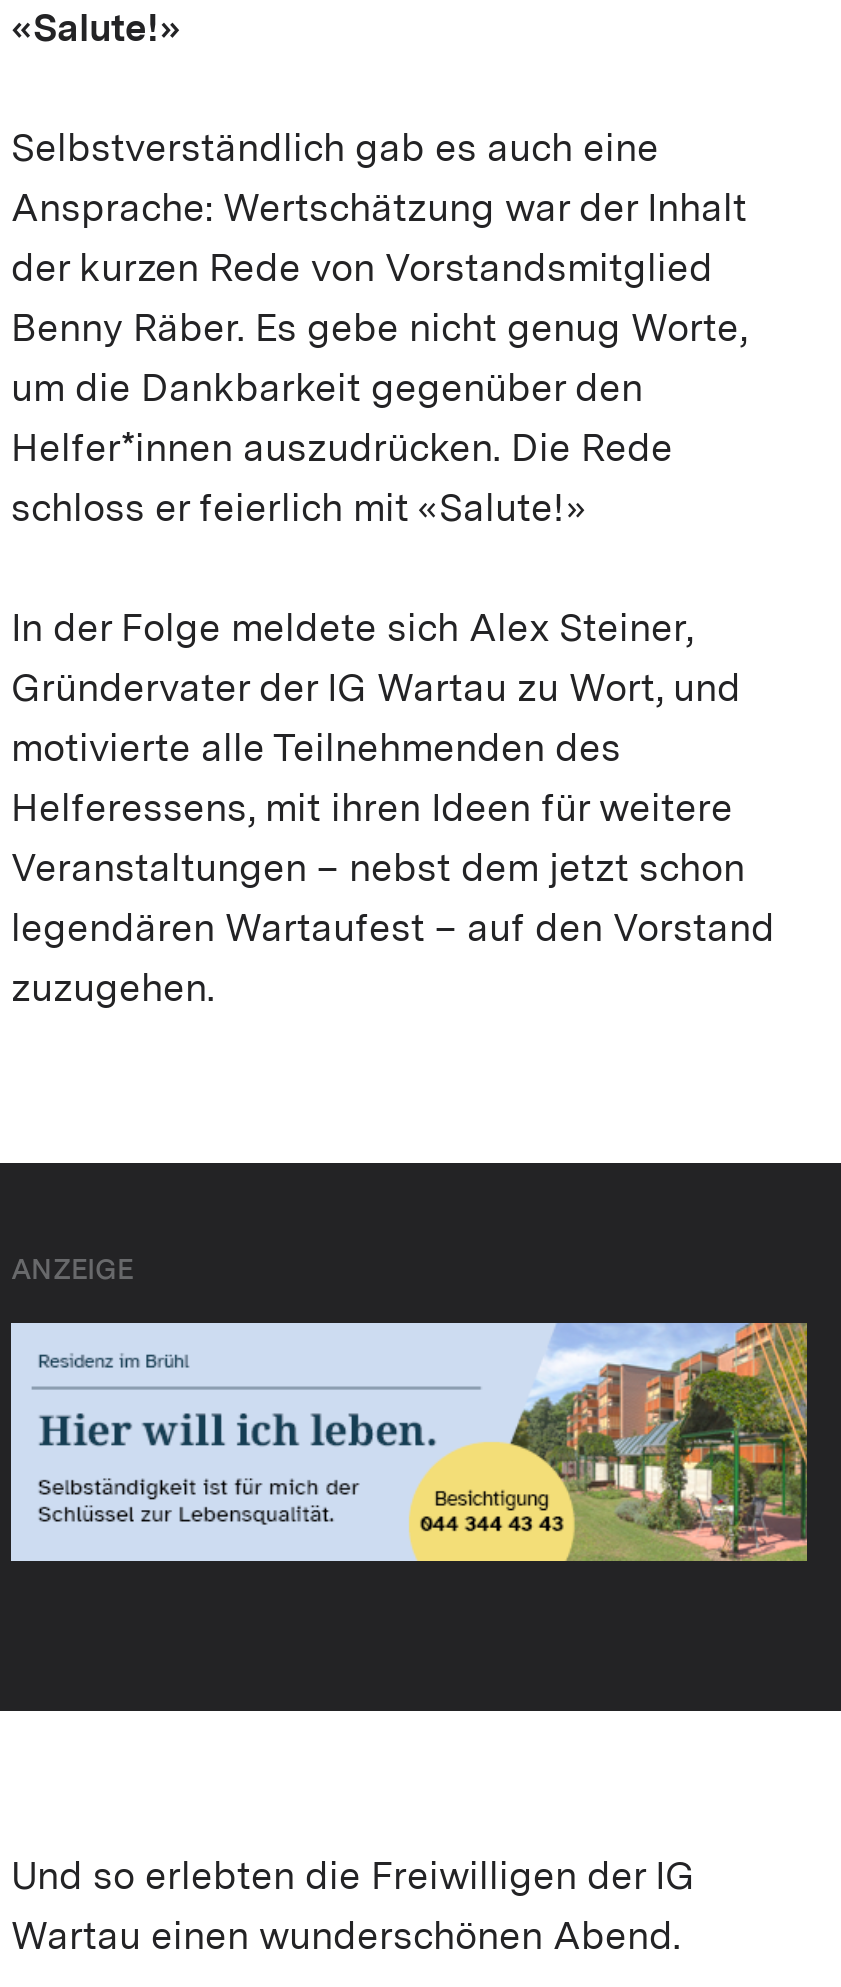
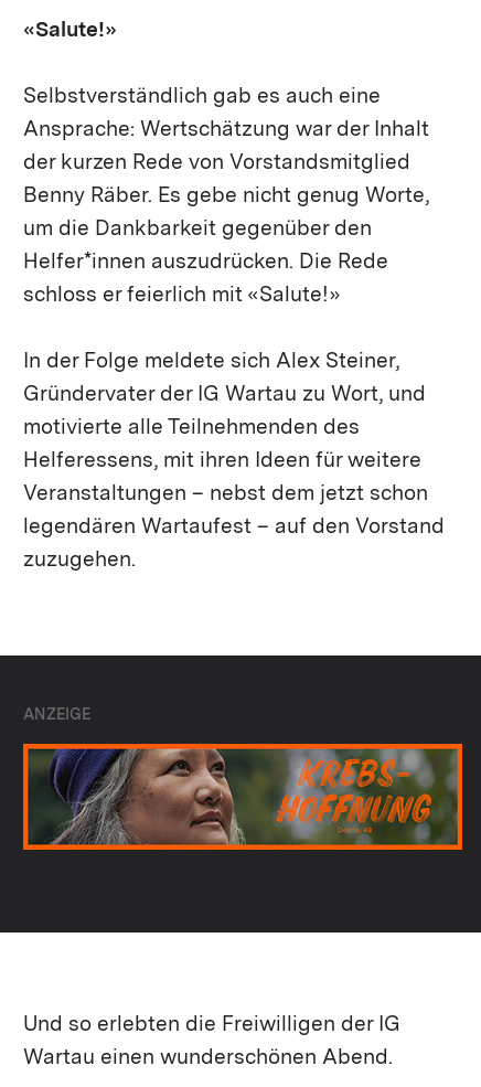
[9,1321,809,1563] [image] -> [22,743,463,851] [image]

